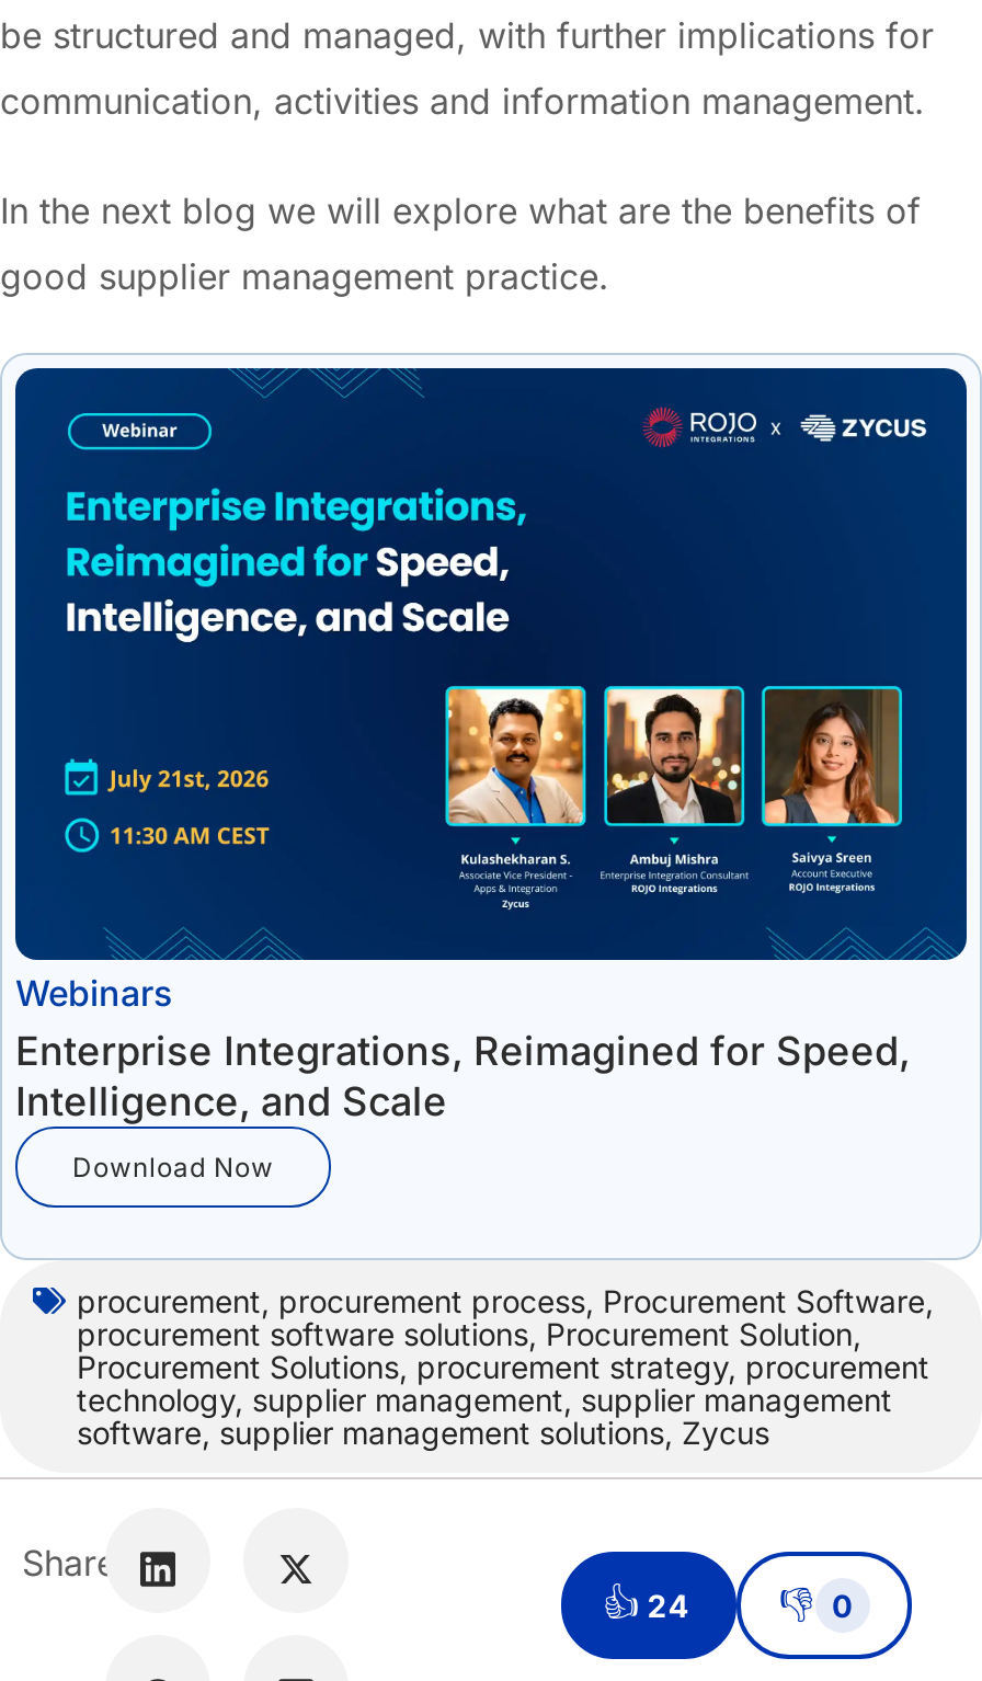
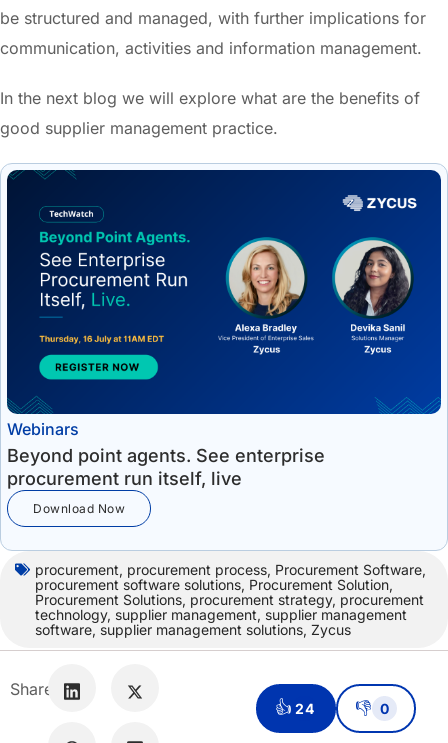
[15,368,967,1124] [image] | Enterprise Integrations, Reimagined for Speed, | Intelligence, and Scale -> [7,170,441,489] [image] | Beyond point agents. See enterprise | procurement run itself, live

